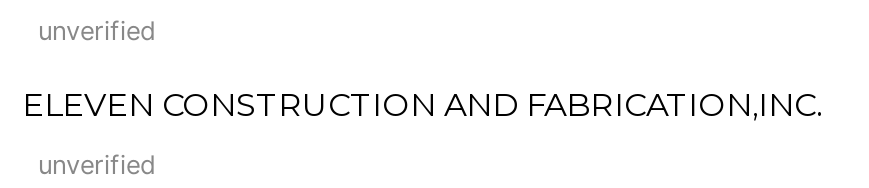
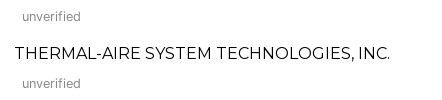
[22,86,822,124] ELEVEN CONSTRUCTION AND FABRICATION,INC. -> [14,44,390,63] THERMAL-AIRE SYSTEM TECHNOLOGIES, INC.

